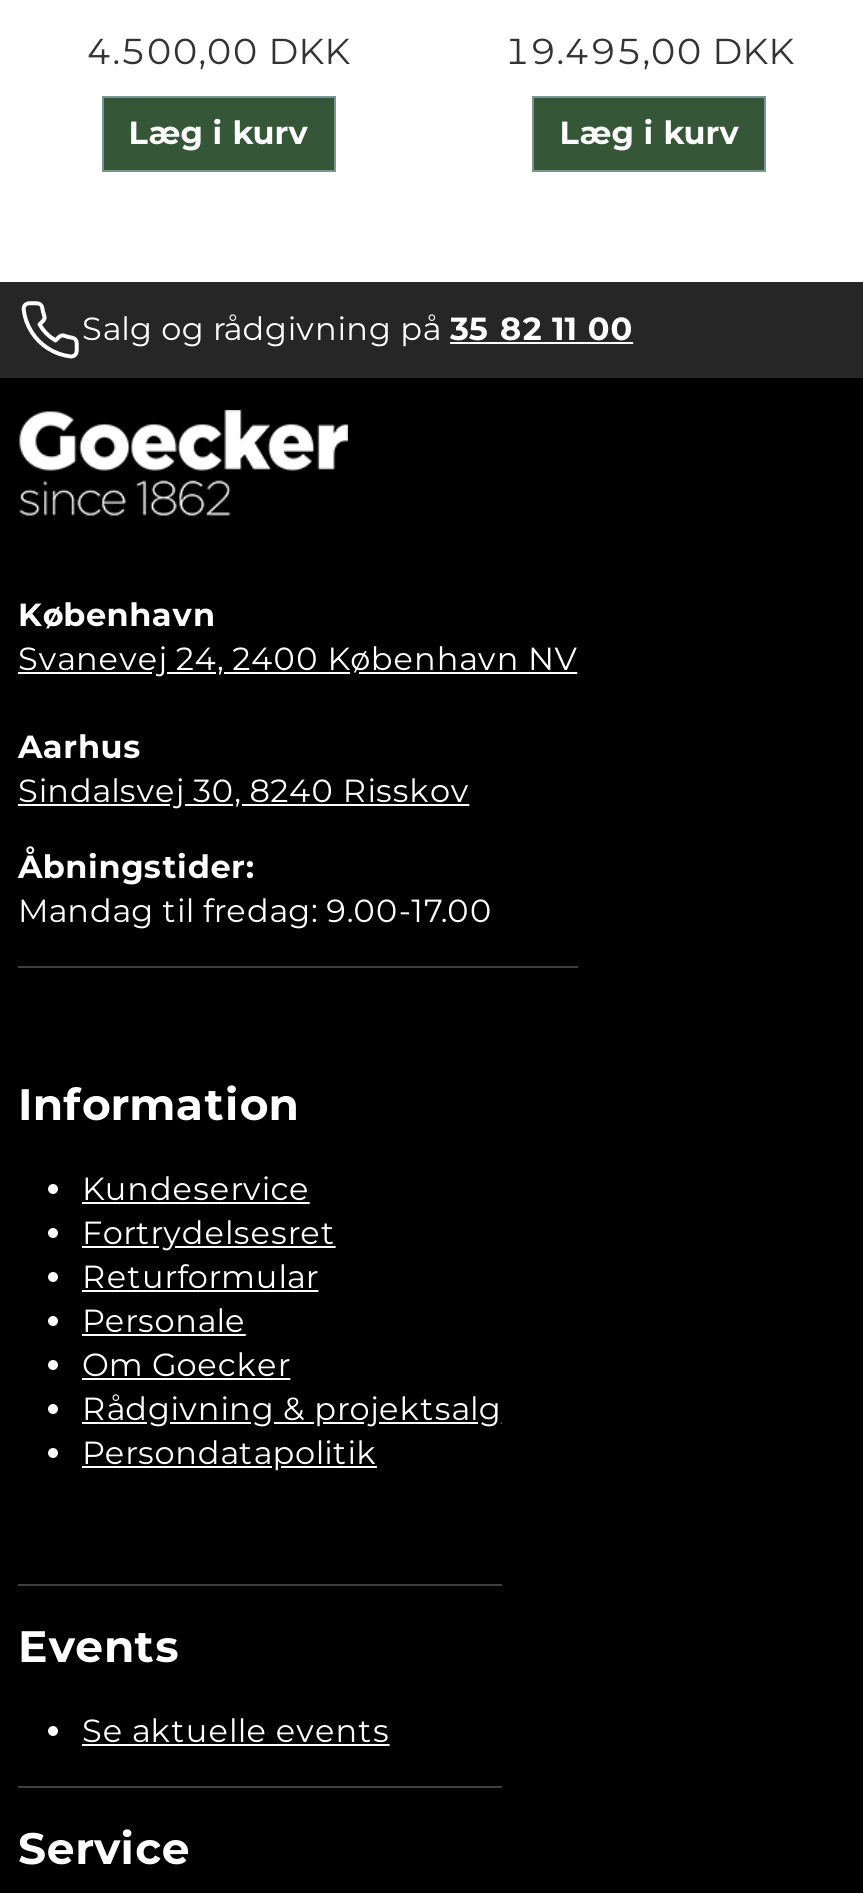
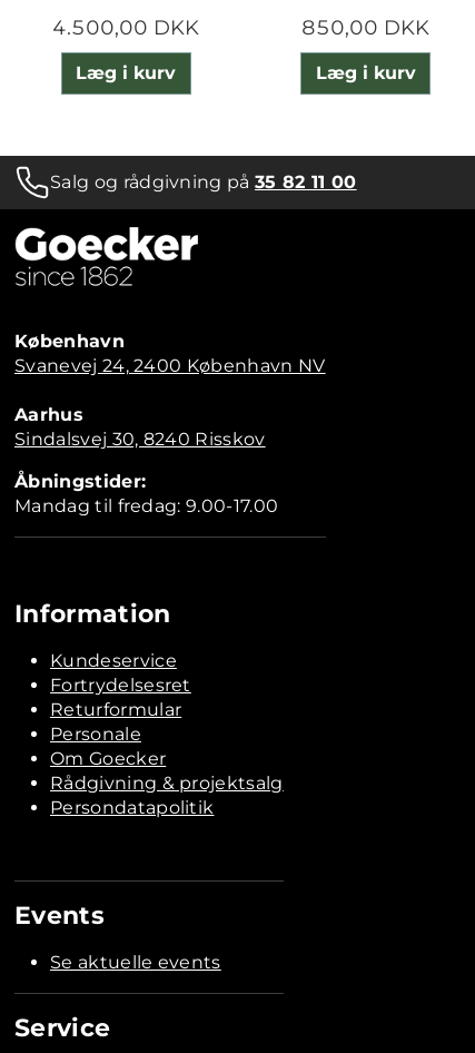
[504,30,794,74] 19.495,00 DKK -> [302,15,430,40] 850,00 DKK

